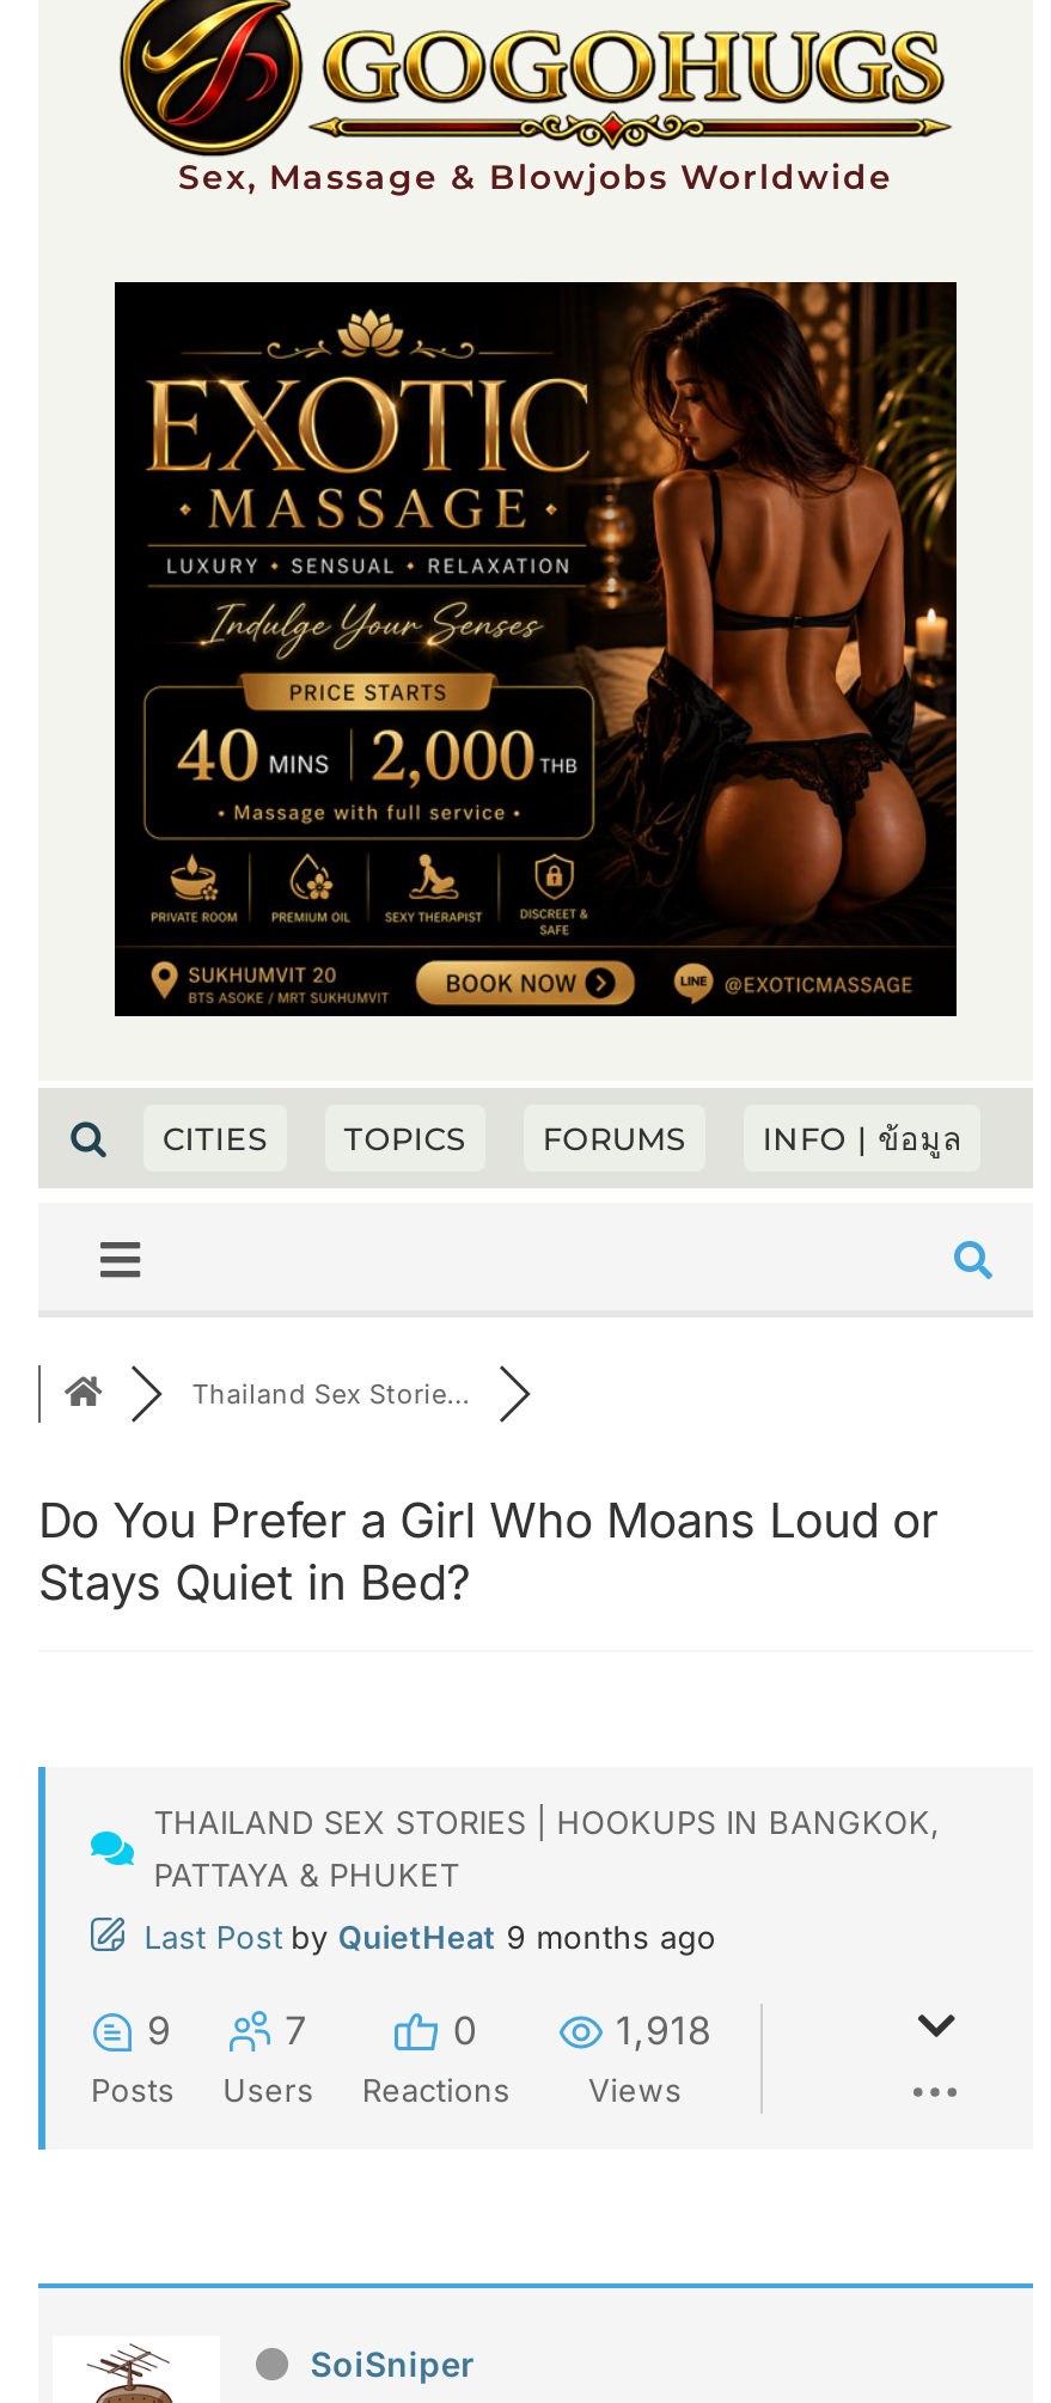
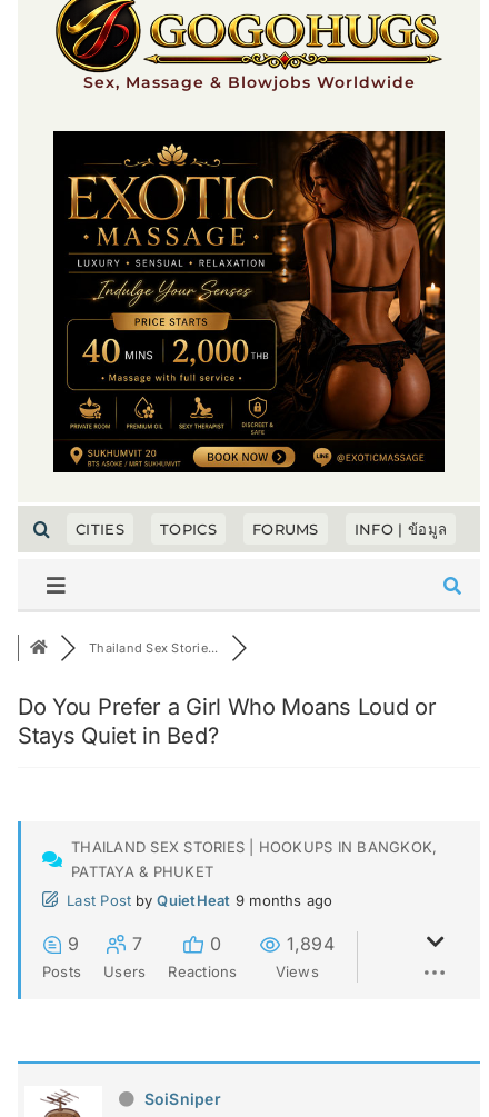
[616,2007,712,2055] 1,918 -> [286,933,334,955] 1,894

